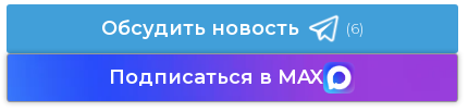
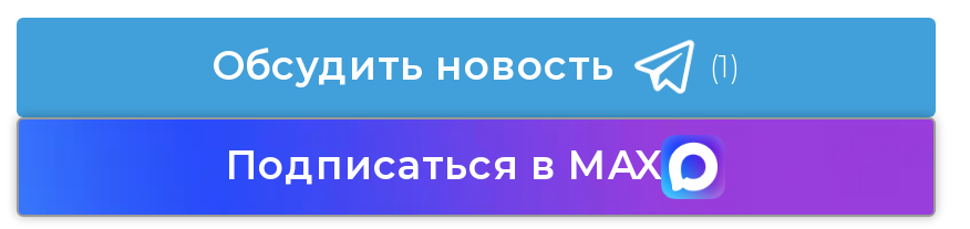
[346,18,363,38] (6) -> [710,46,739,86] (1)

